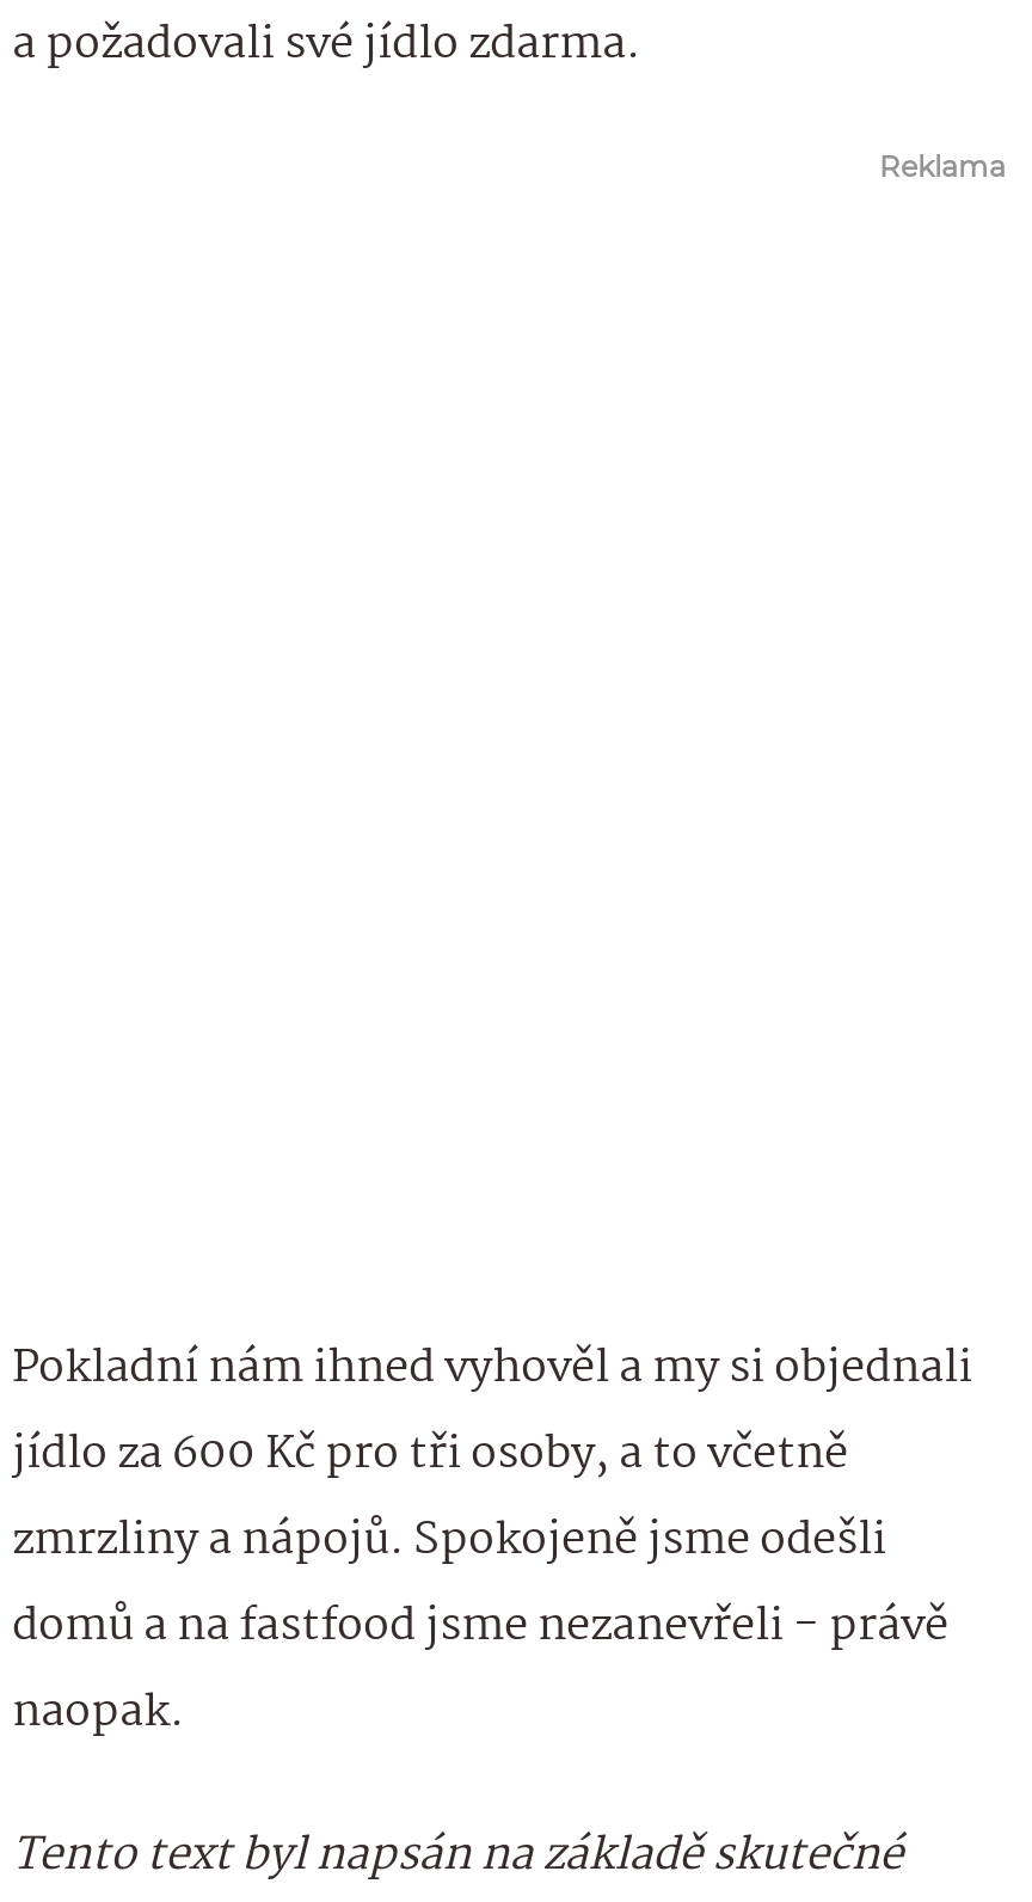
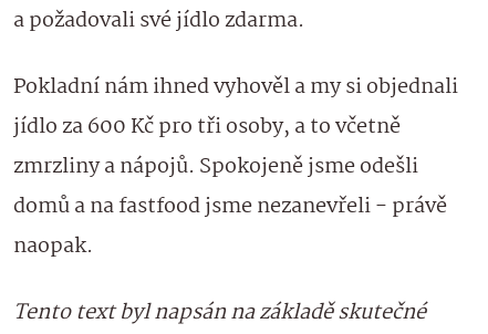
[879,148,1006,184] Reklama -> none

